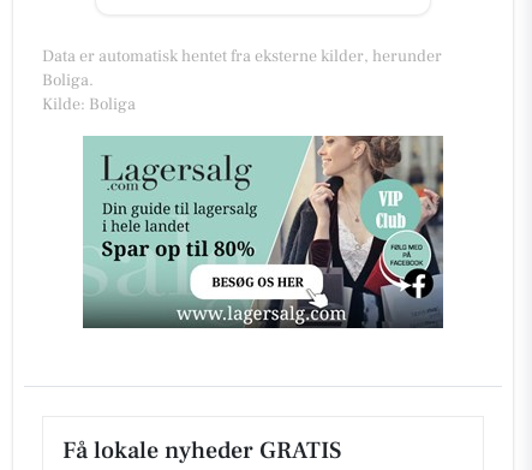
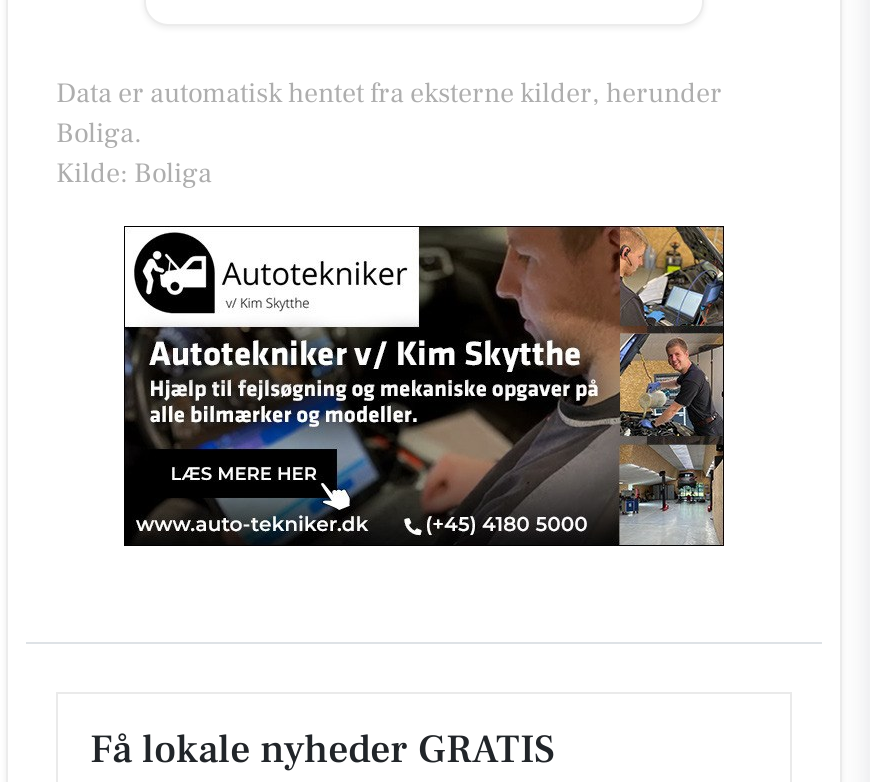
[82,135,444,328] [image] -> [122,224,726,546] [image]

